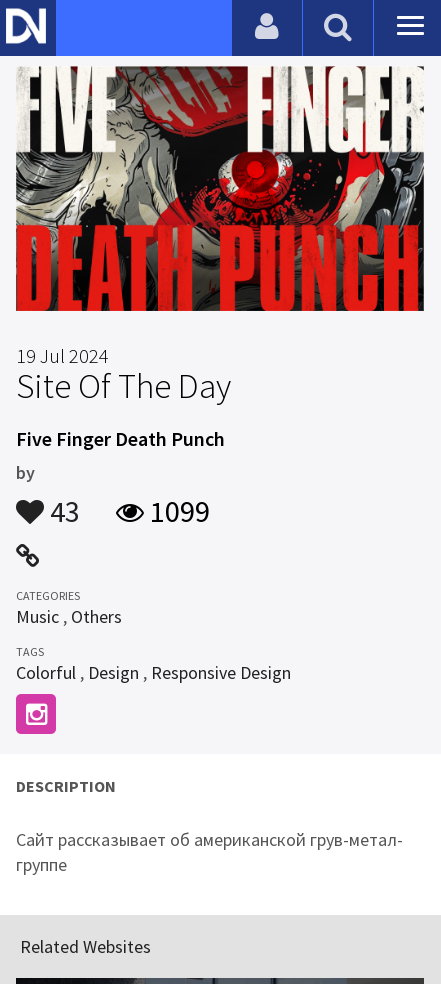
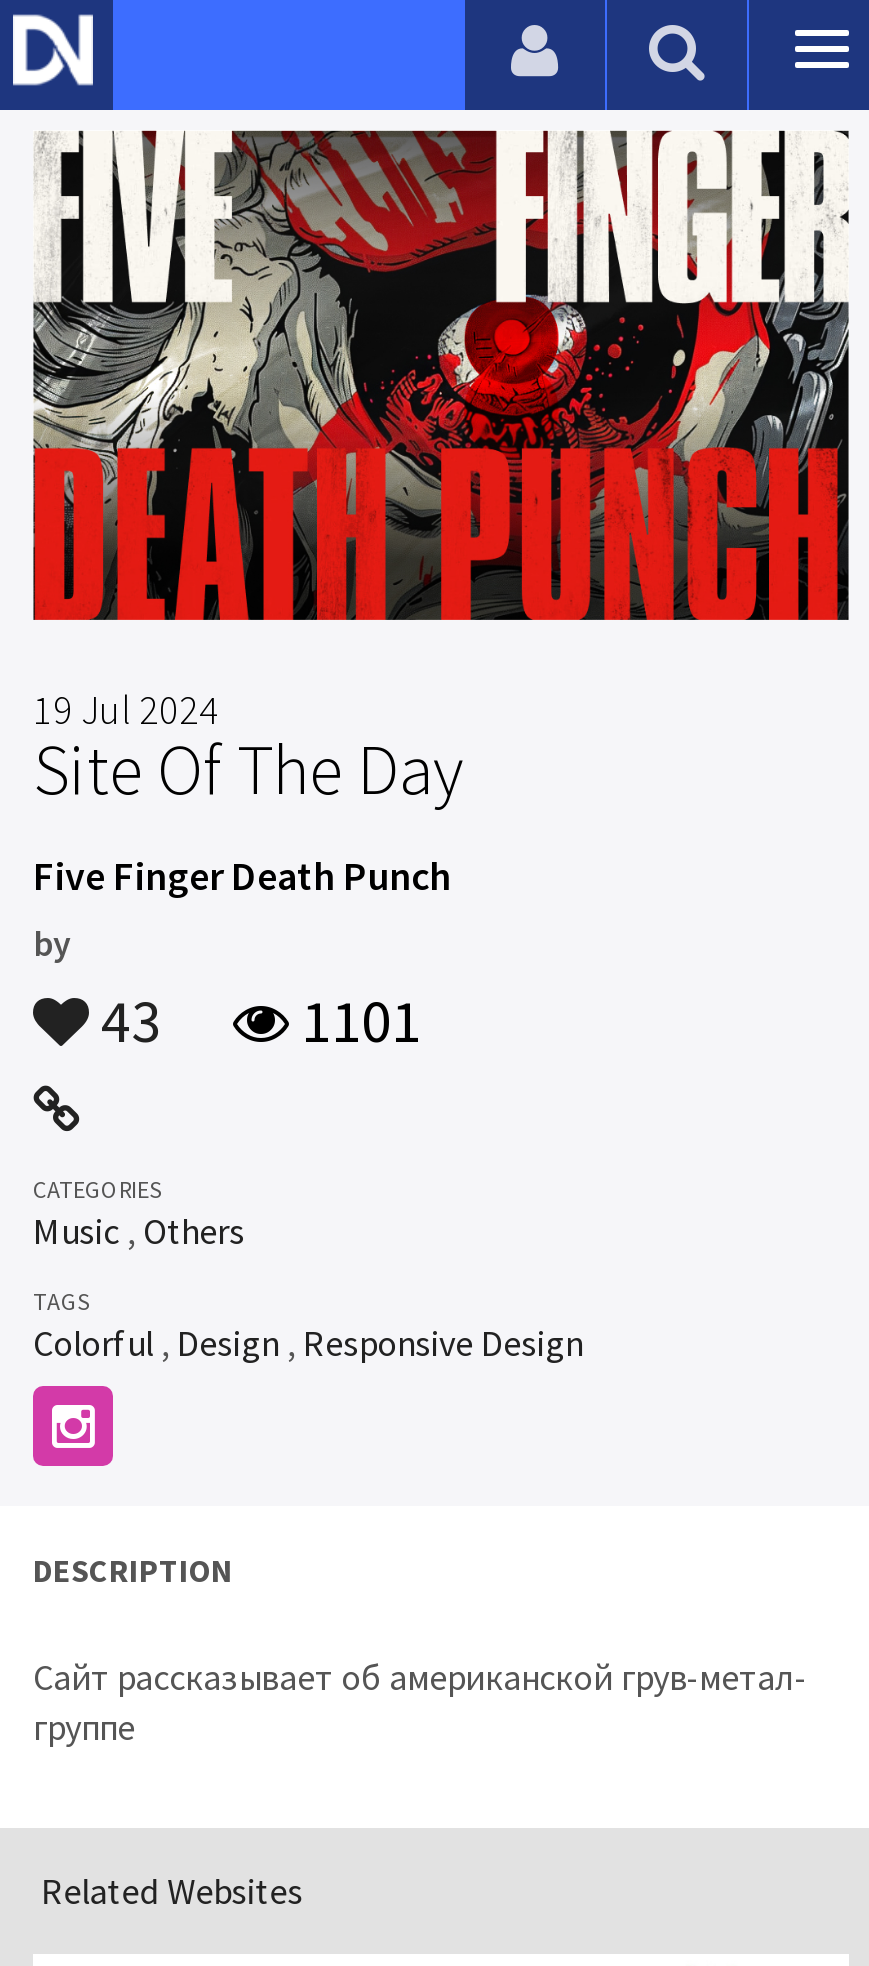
[44,492,210,530] 43 1099 -> [89,982,421,1058] 43 1101

